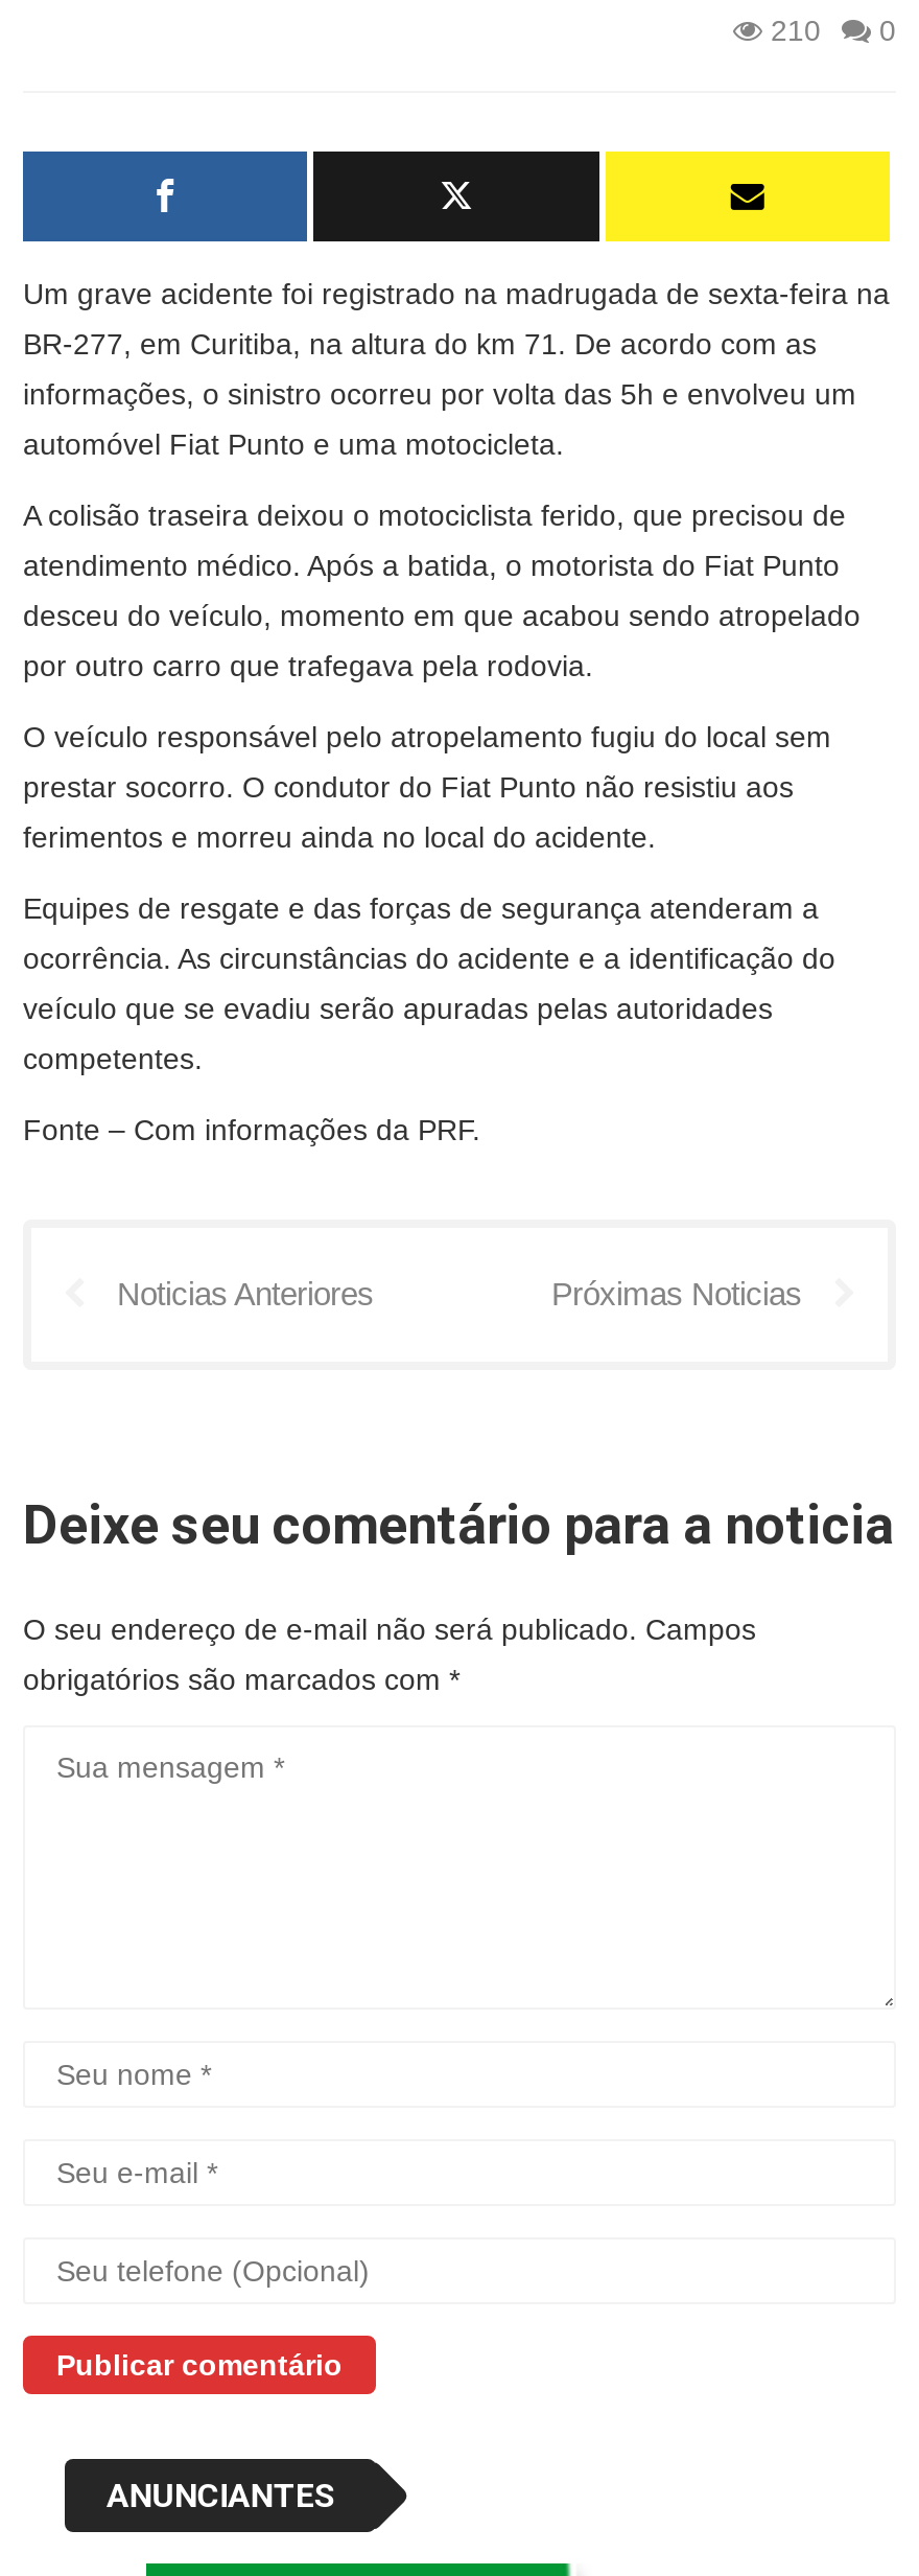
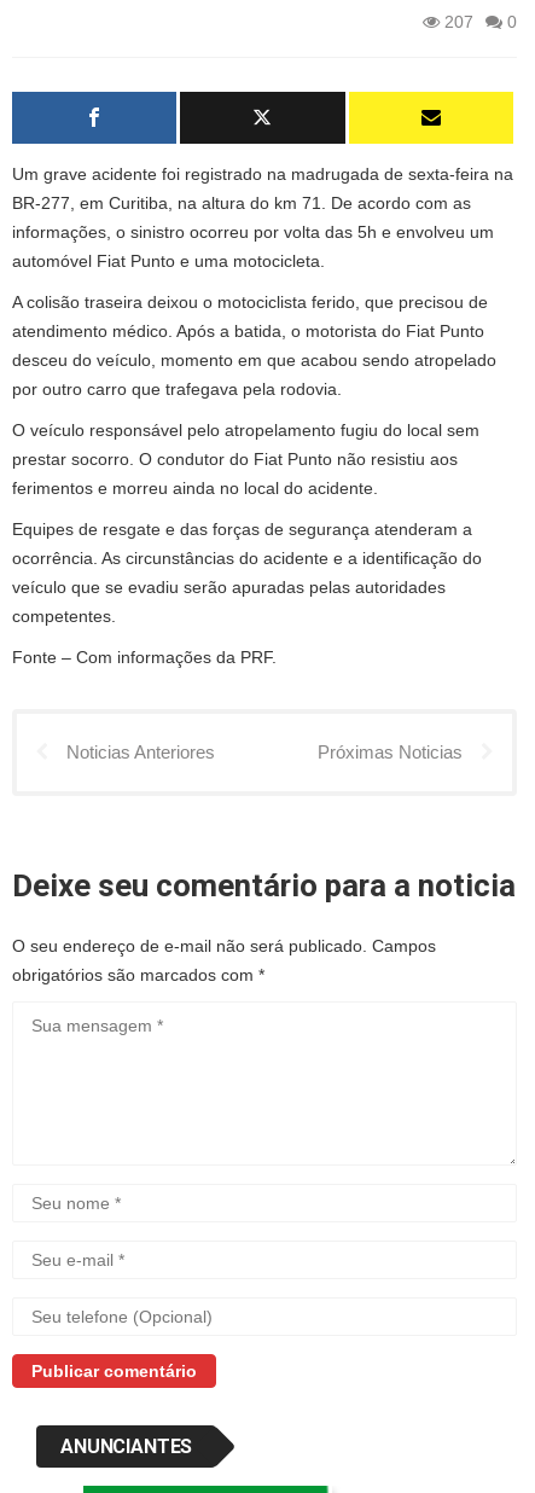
[762,14,896,47] 210 0 -> [440,12,517,32] 207 0

